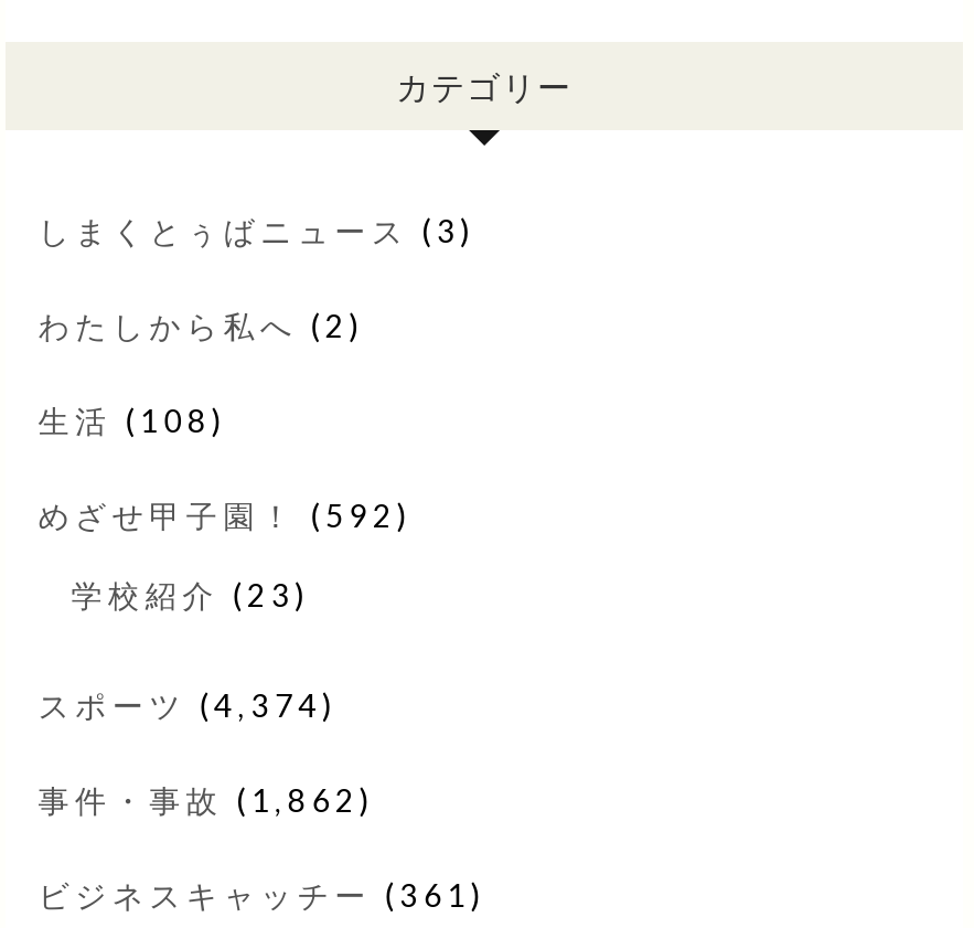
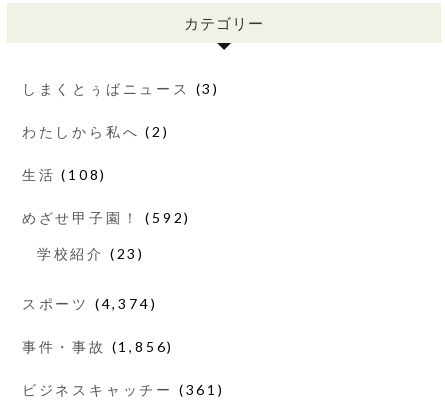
[38,781,374,819] 事件・事故(1,862) -> [22,338,174,355] 事件・事故(1,856)

